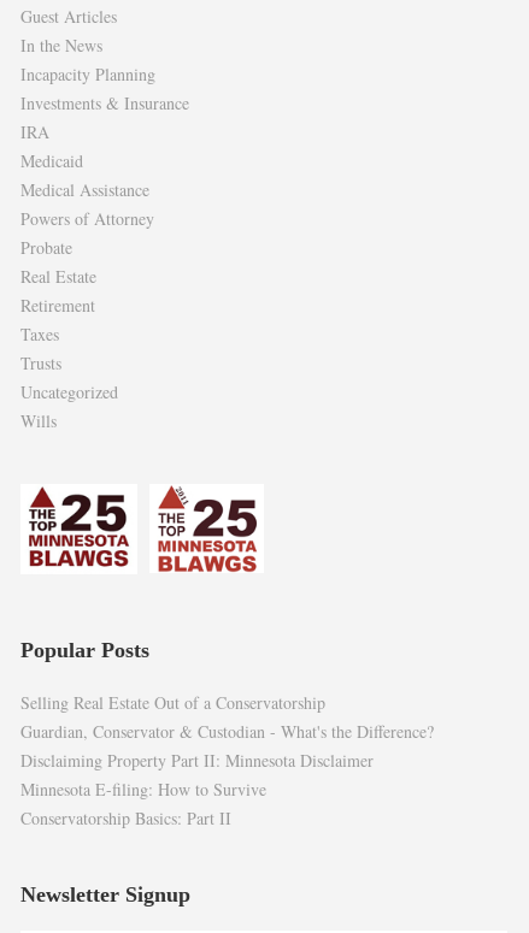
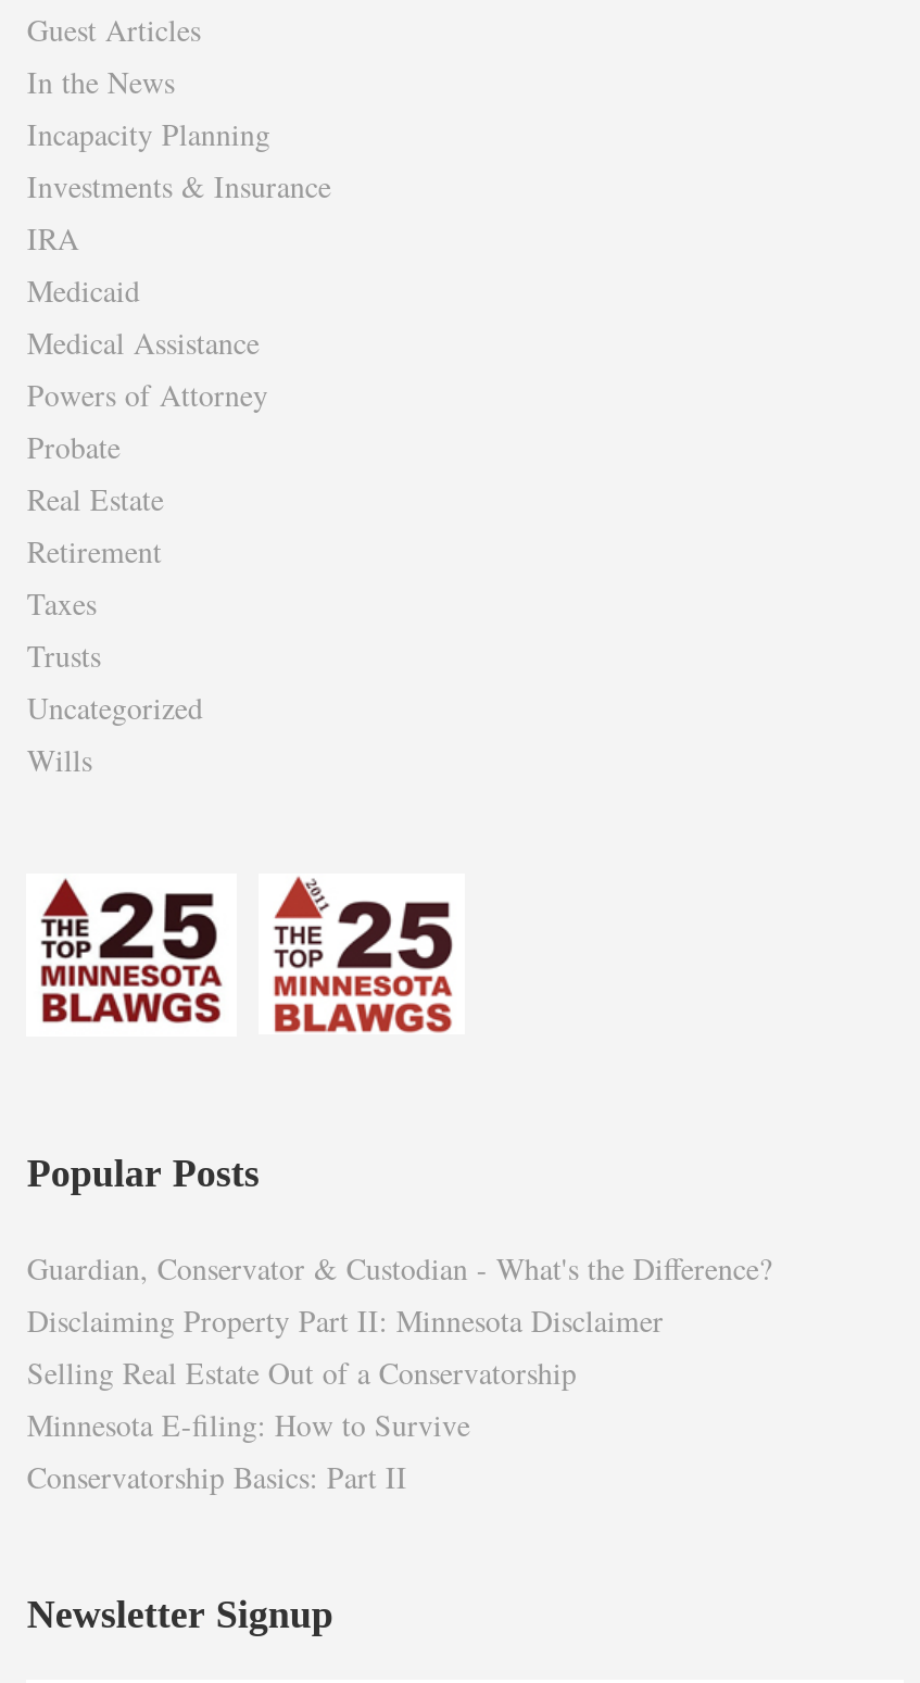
moved [21,691,326,714] -> [27,1352,577,1393]: Selling Real Estate Out of a Conservatorship
moved [21,720,434,772] -> [27,1248,772,1341]: Guardian, Conservator & Custodian - What's the Difference? | Disclaiming Property Part II: Minnesota Disclaimer

